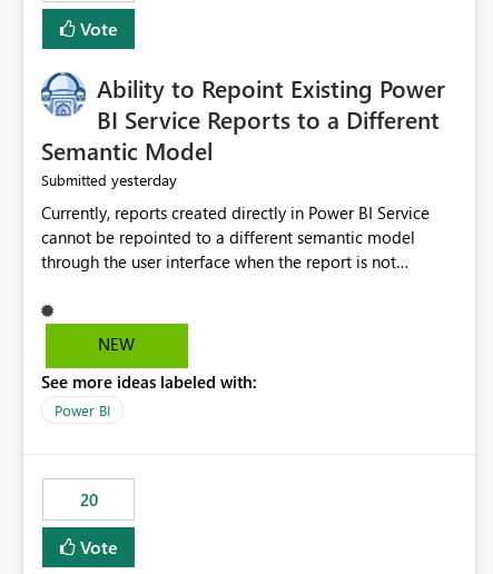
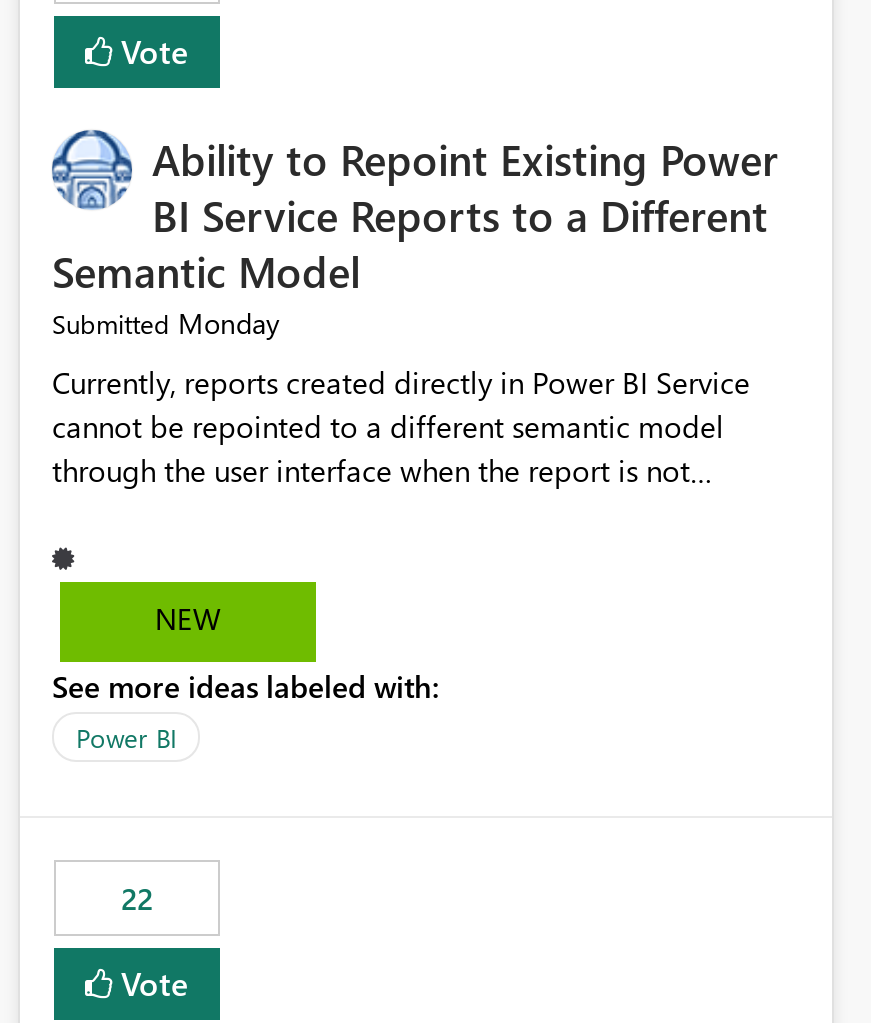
[41,170,177,191] Submitted yesterday -> [52,305,280,343] Submitted Monday
[80,489,97,511] 20 -> [121,879,153,919] 22

